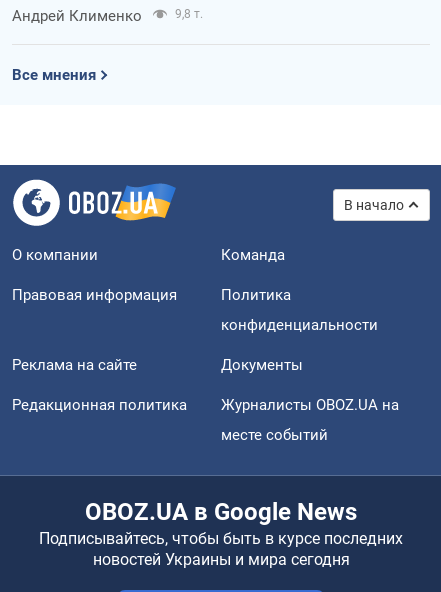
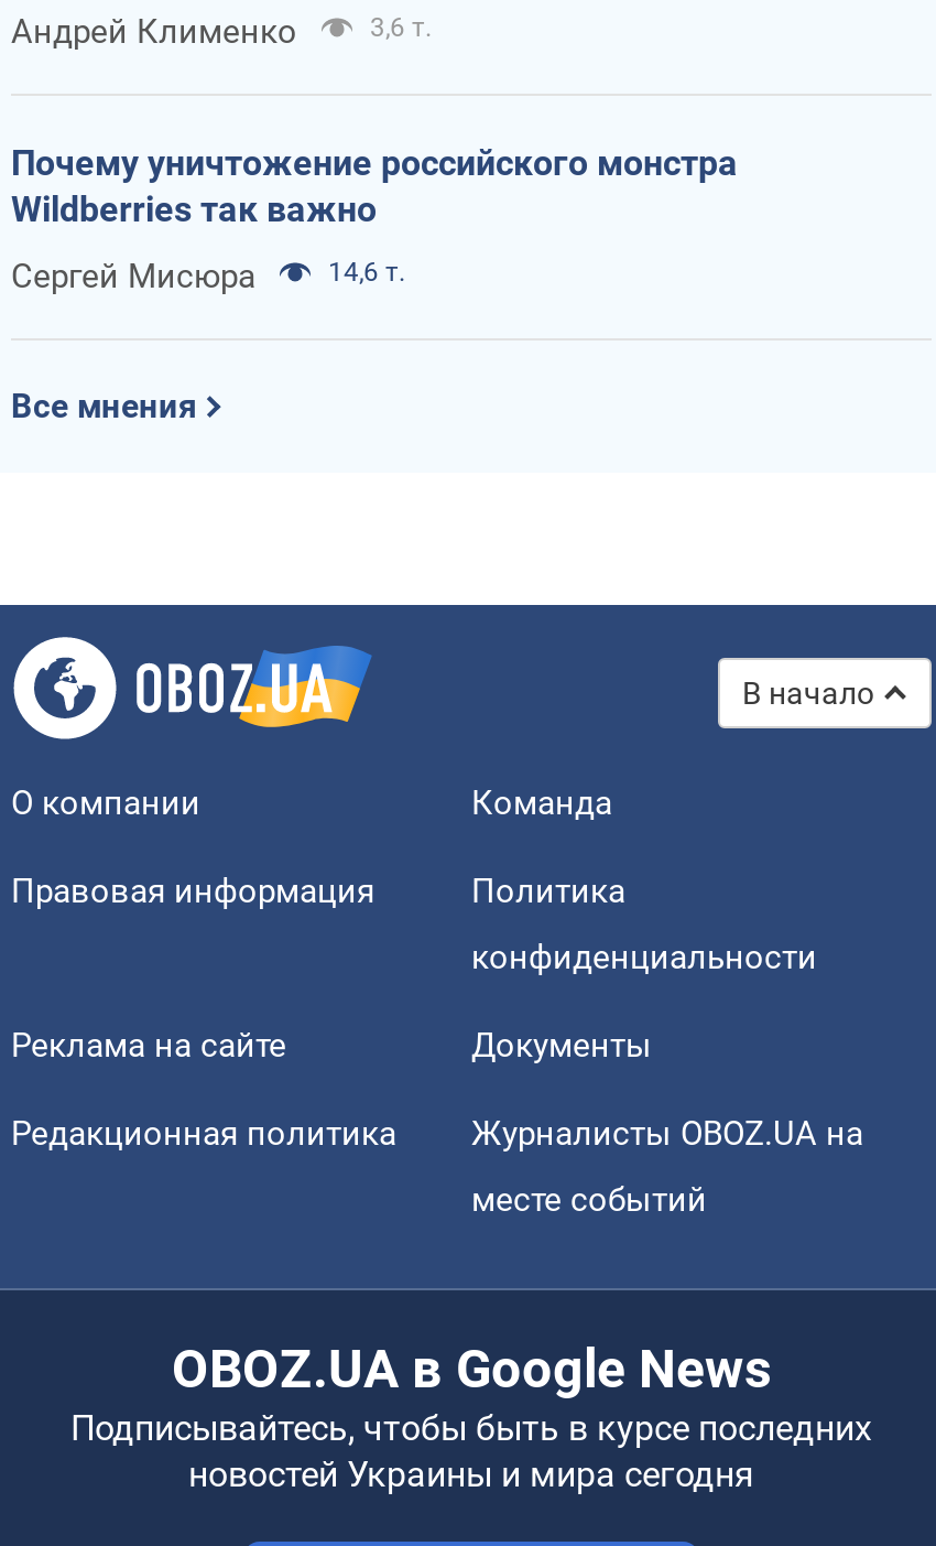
[175,7,203,21] 9,8 т. -> [11,11,738,296] 3,6 т. | Почему уничтожение российского монстра | Wildberries так важно | Сергей Мисюра | 14,6 т.

